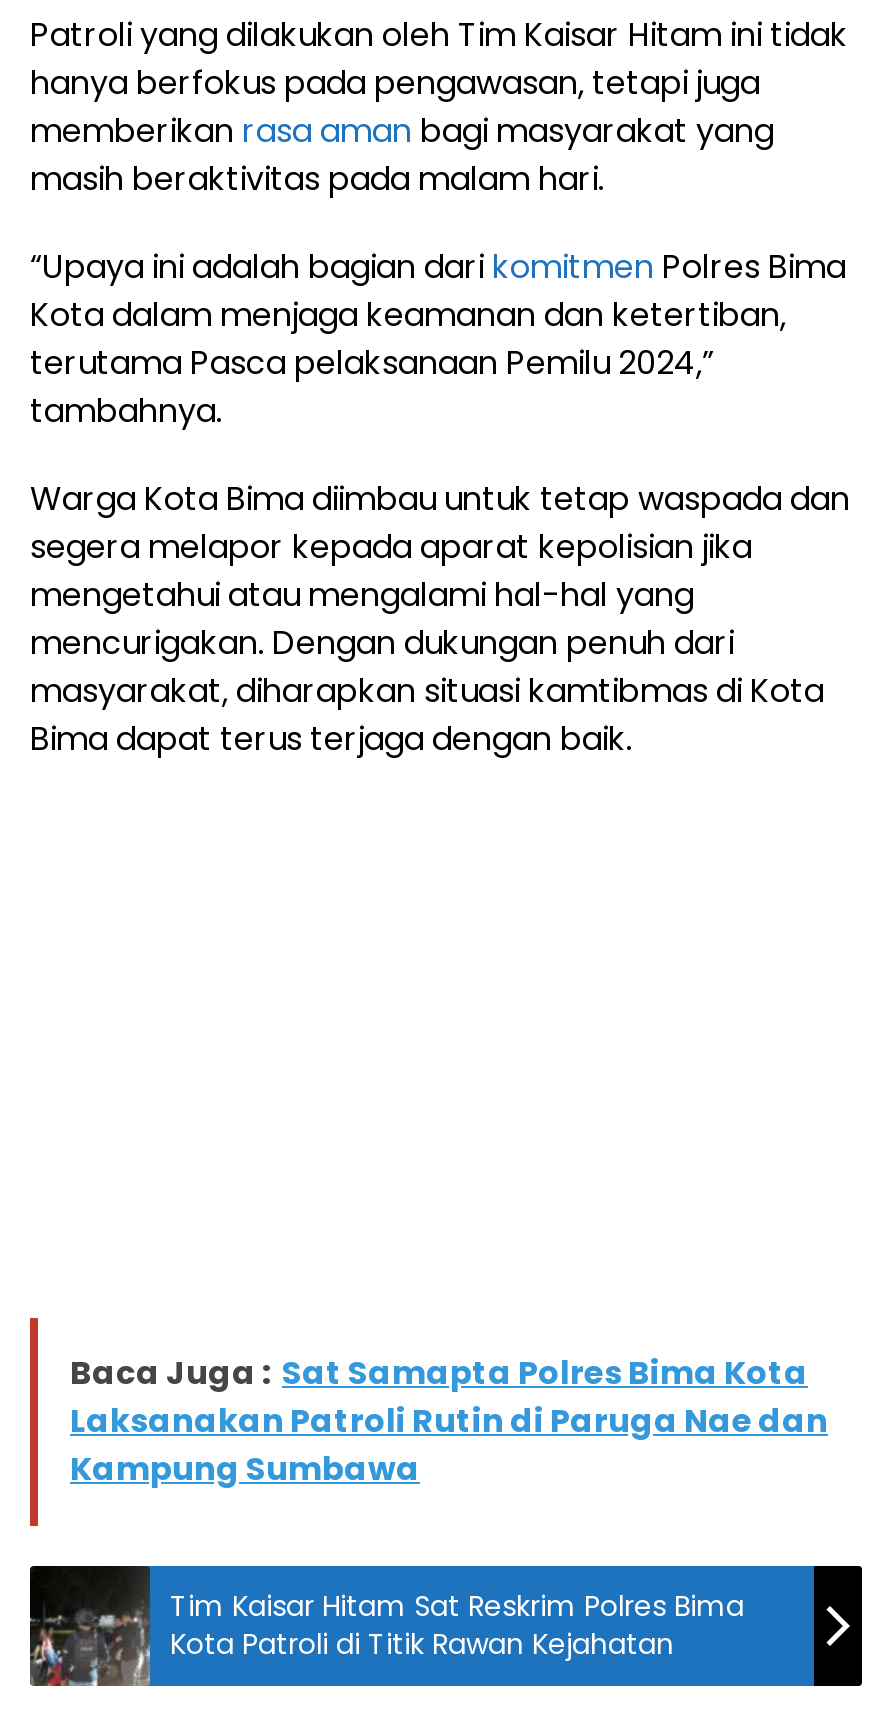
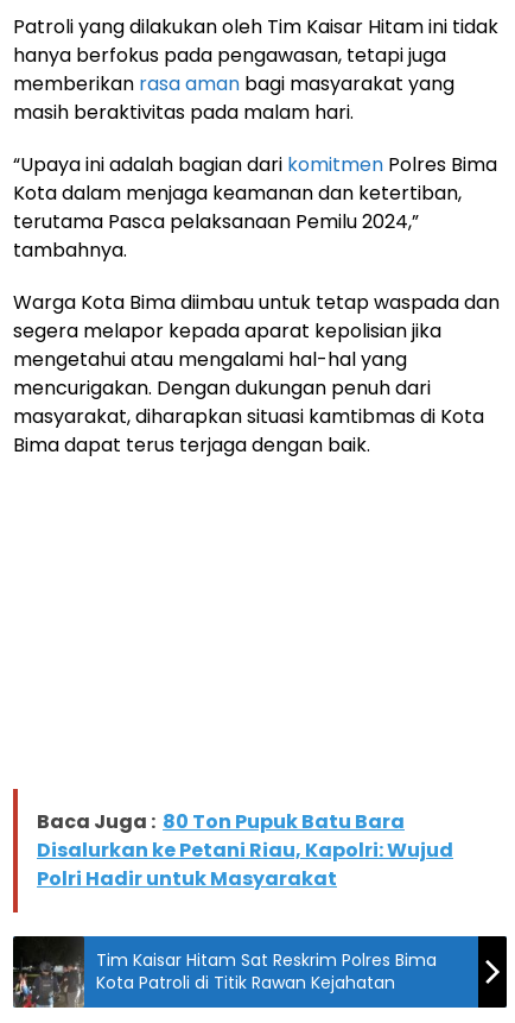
[70,1350,828,1492] Baca Juga : Sat Samapta Polres Bima Kota | Laksanakan Patroli Rutin di Paruga Nae dan | Kampung Sumbawa -> [37,808,453,892] Baca Juga : 80 Ton Pupuk Batu Bara | Disalurkan ke Petani Riau, Kapolri: Wujud | Polri Hadir untuk Masyarakat

